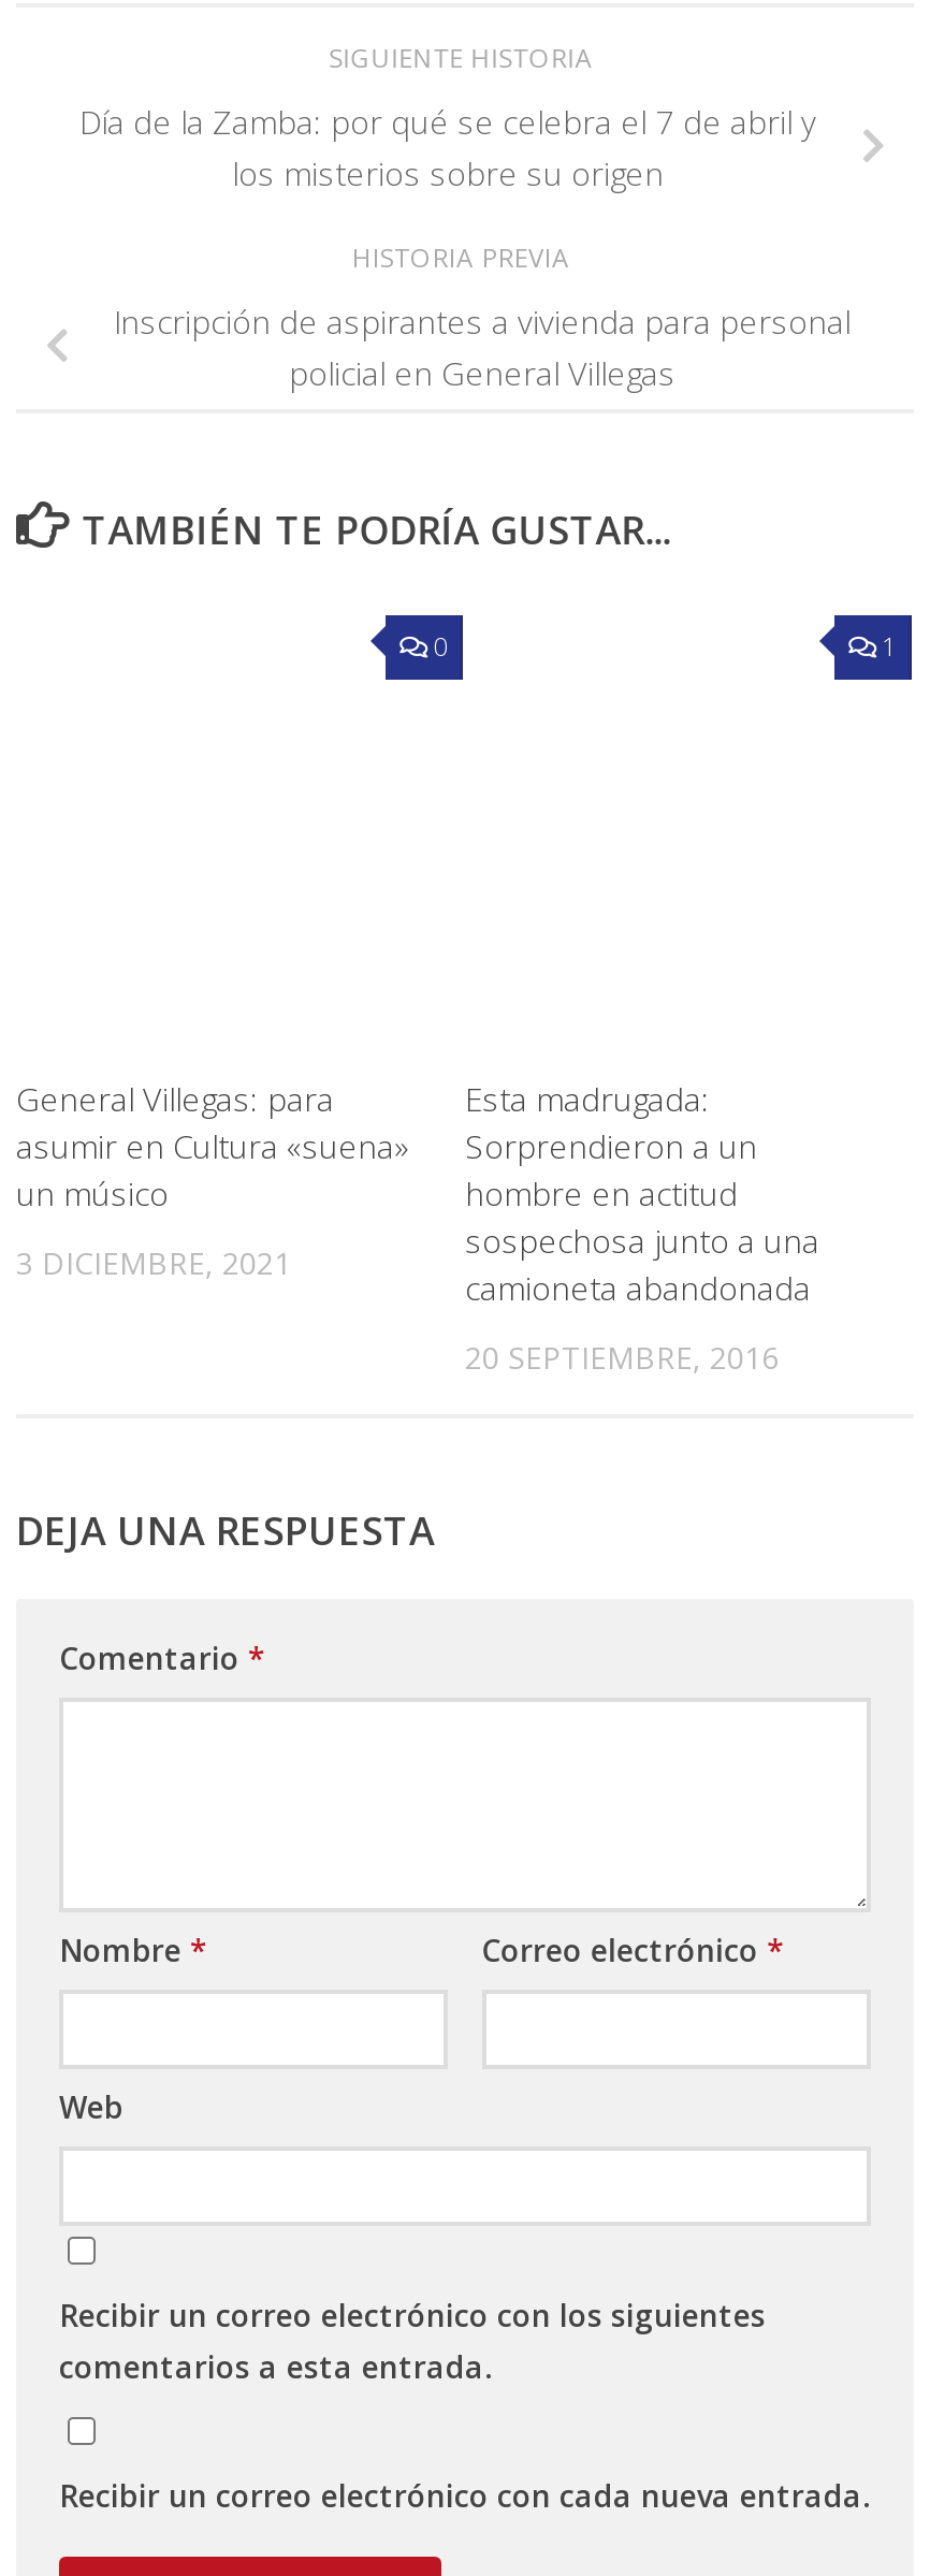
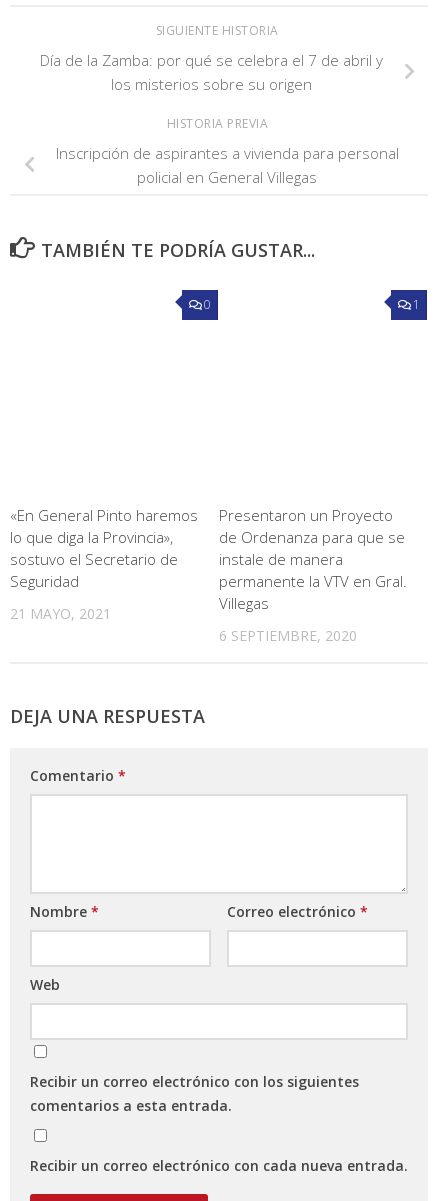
[16,1077,407,1214] General Villegas: para | asumir en Cultura «suena» | un músico -> [10,505,198,591] «En General Pinto haremos | lo que diga la Provincia», | sostuvo el Secretario de | Seguridad
[465,1077,819,1309] Esta madrugada: | Sorprendieron a un | hombre en actitud | sospechosa junto a una | camioneta abandonada -> [219,505,407,613] Presentaron un Proyecto | de Ordenanza para que se | instale de manera | permanente la VTV en Gral. | Villegas
[16,1242,291,1283] 3 DICIEMBRE, 2021 -> [10,604,111,623] 21 MAYO, 2021
[465,1337,779,1378] 20 SEPTIEMBRE, 2016 -> [219,626,357,645] 6 SEPTIEMBRE, 2020

